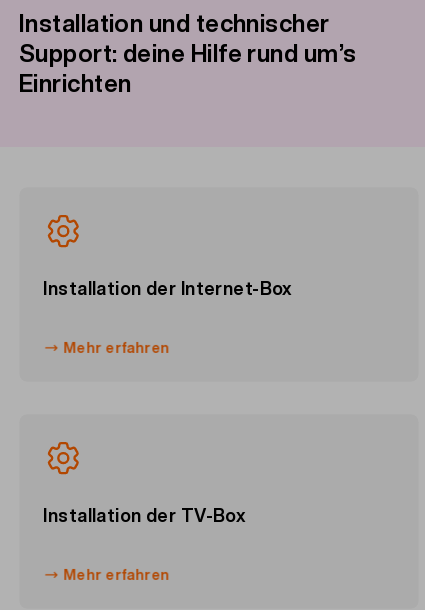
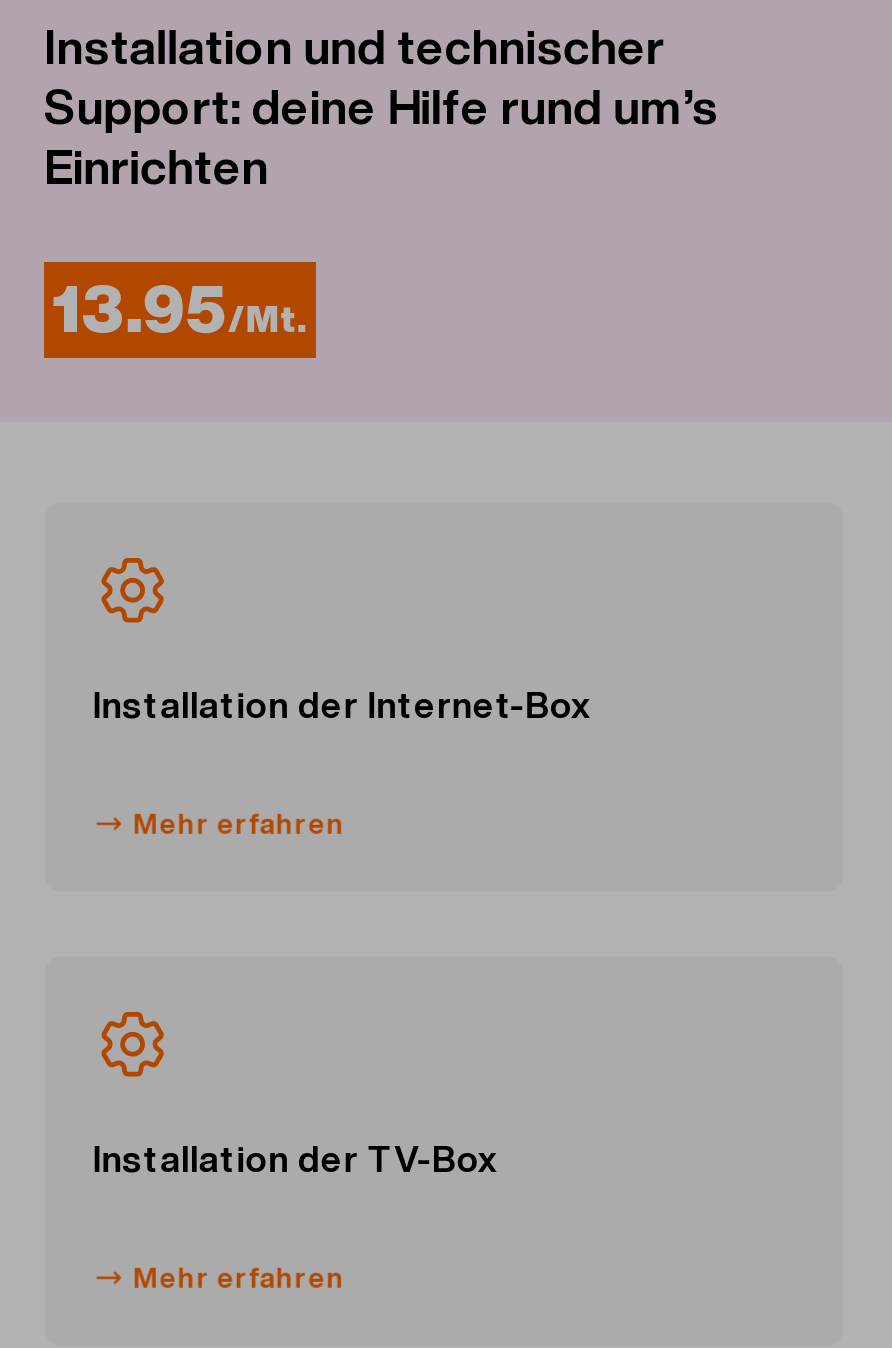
none -> [52,266,308,354] 13.95/Mt.

